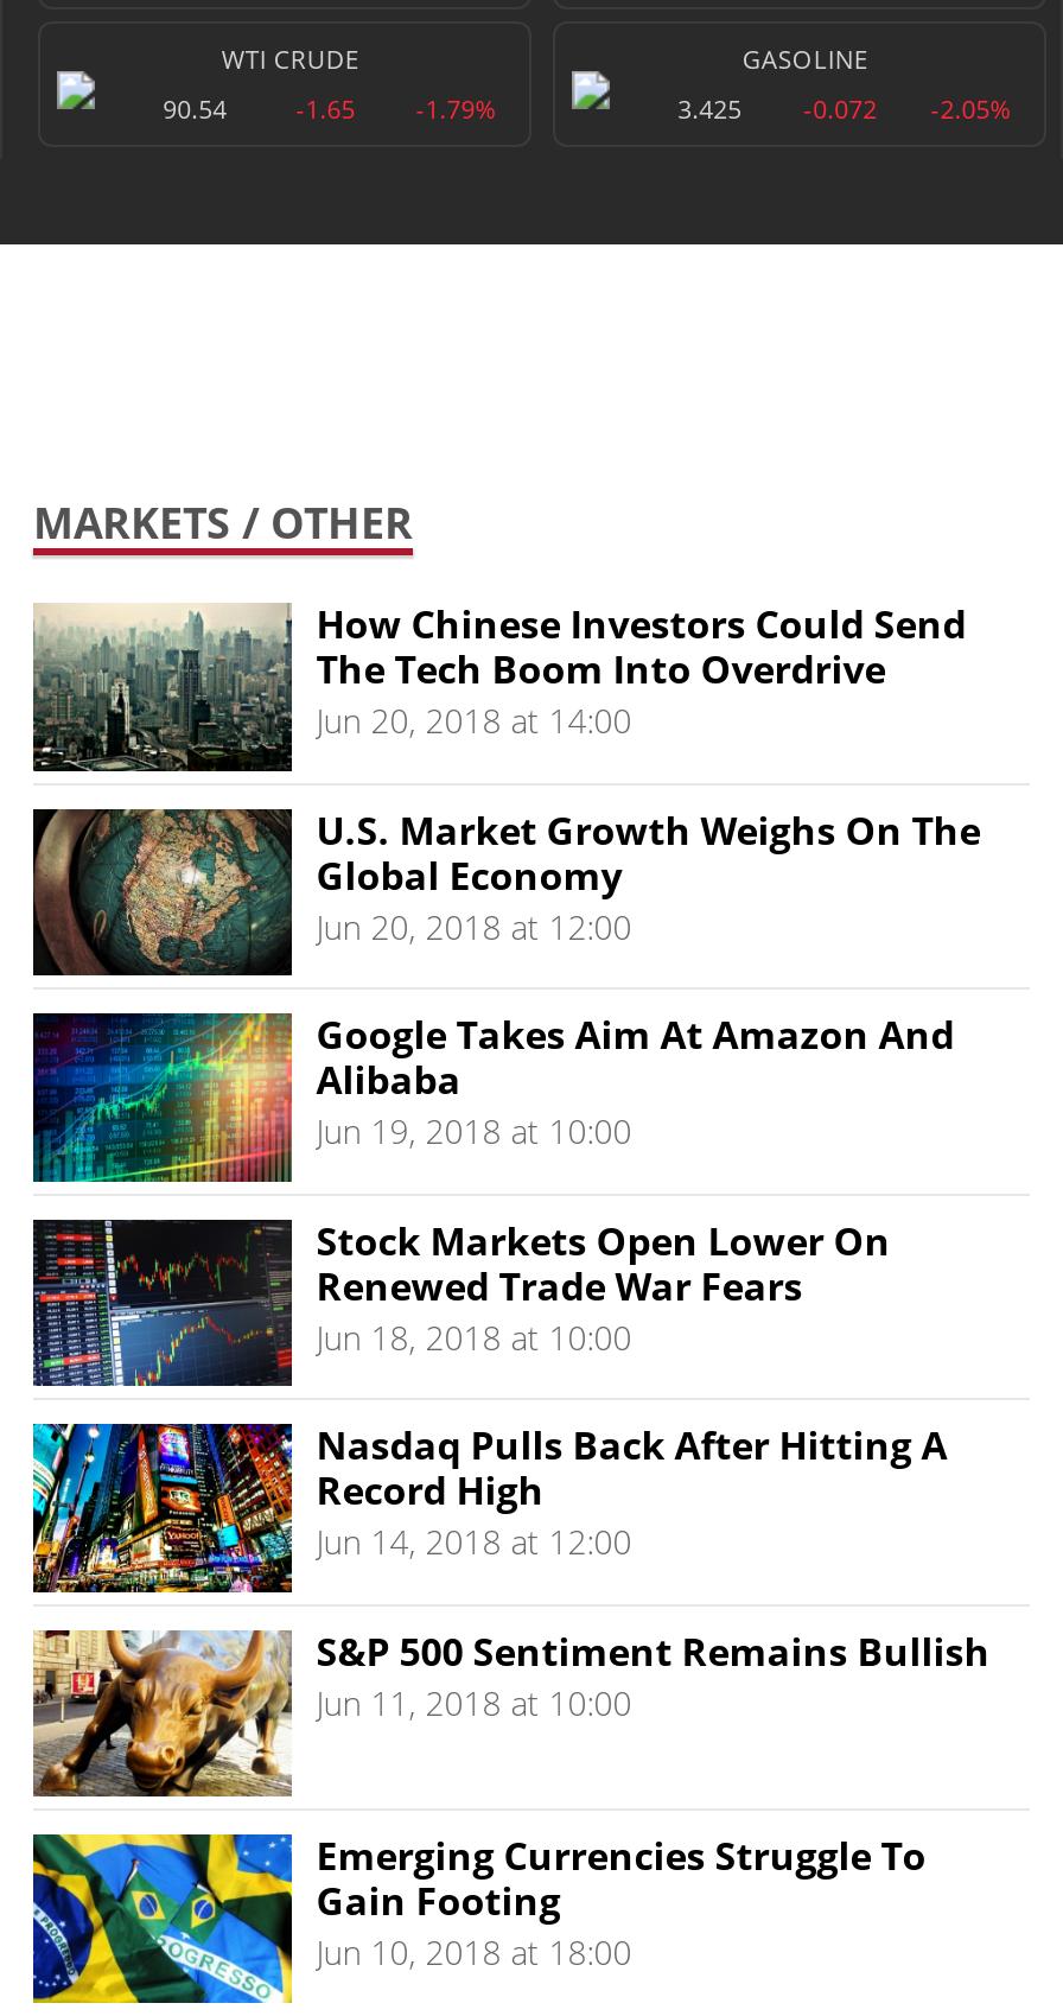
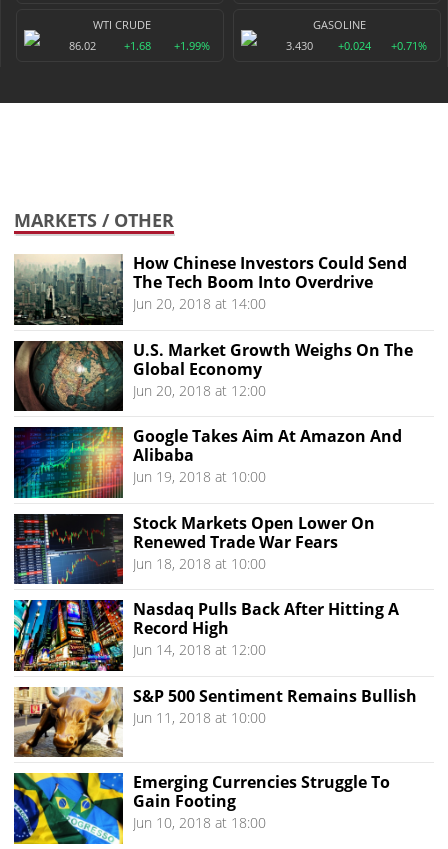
[163,93,227,126] 90.54 -> [69,39,96,53] 86.02
[296,93,355,126] -1.65 -> [124,39,151,53] +1.68
[416,93,496,126] -1.79% -> [174,39,210,53] +1.99%
[678,93,742,126] 3.425 -> [286,39,313,53] 3.430
[804,93,877,126] -0.072 -> [338,39,371,53] +0.024
[931,93,1011,126] -2.05% -> [391,39,427,53] +0.71%

